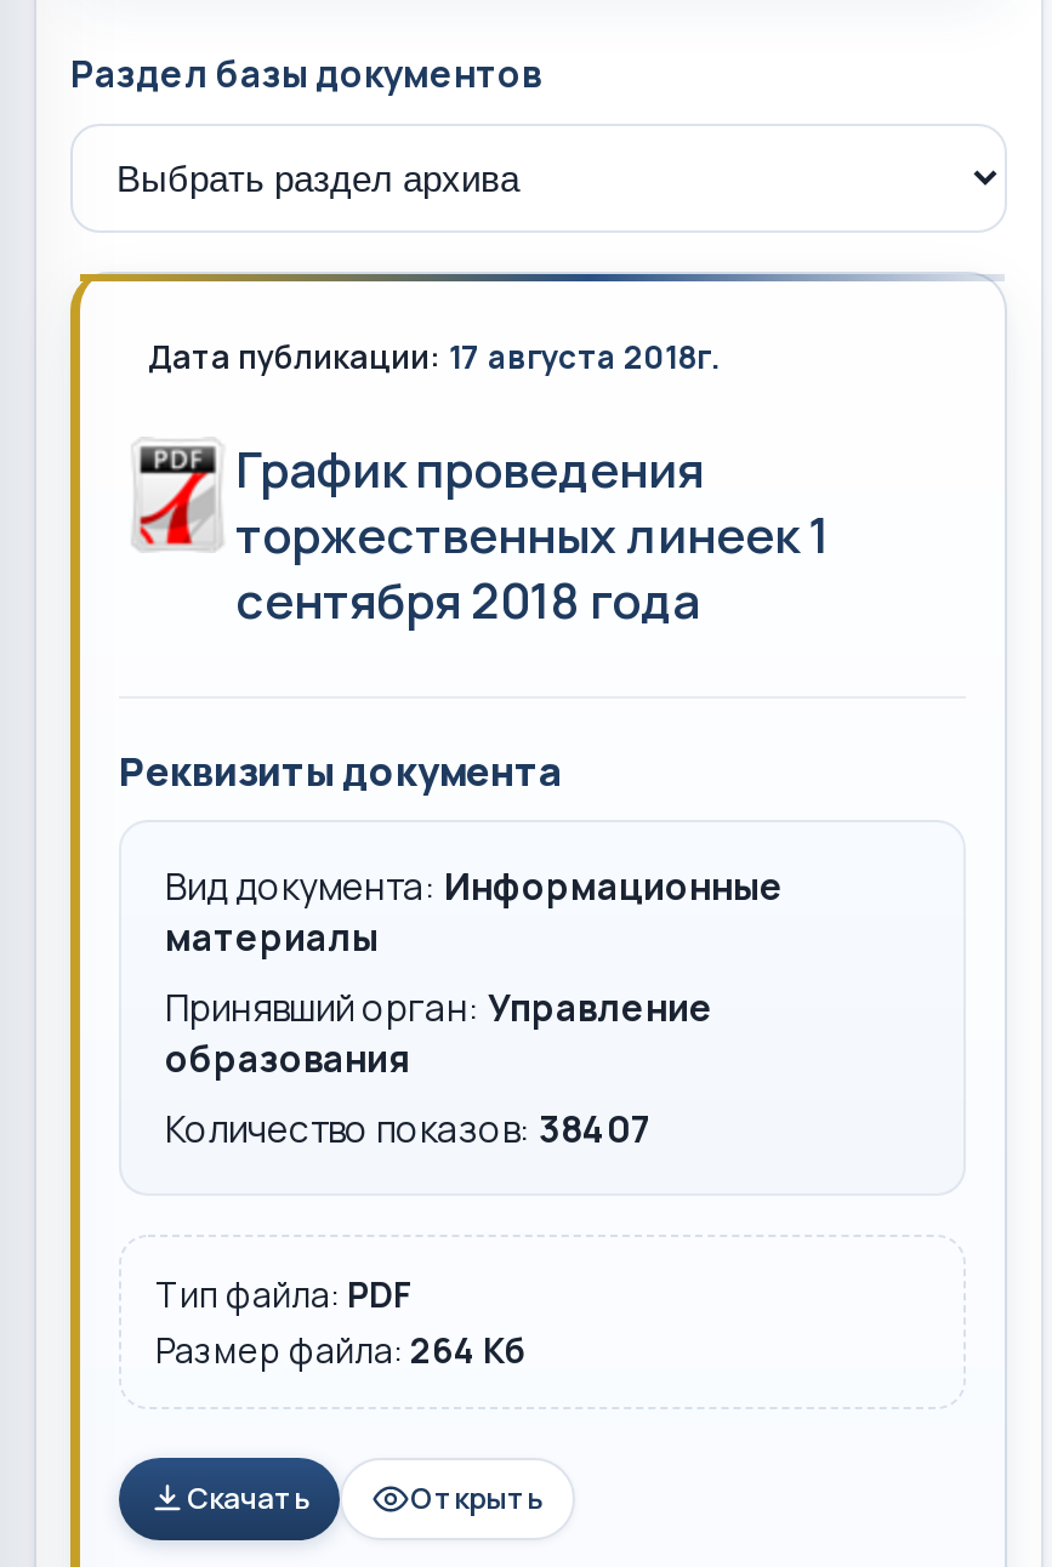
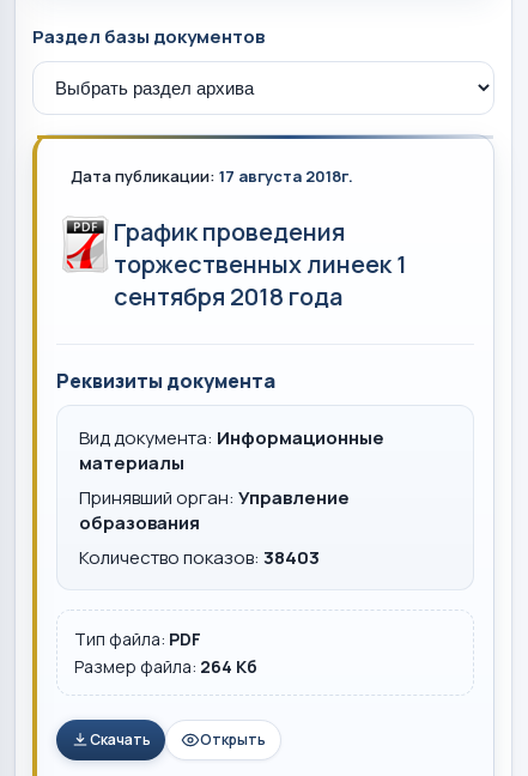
[165,1104,653,1155] Количество показов: 38407 -> [79,545,320,570] Количество показов: 38403

